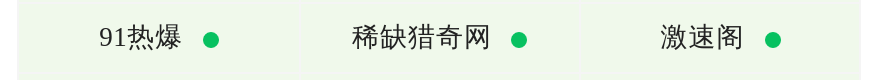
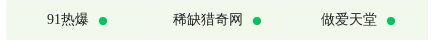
[661,22,745,52] 激速阁 -> [321,12,377,27] 做爱天堂

